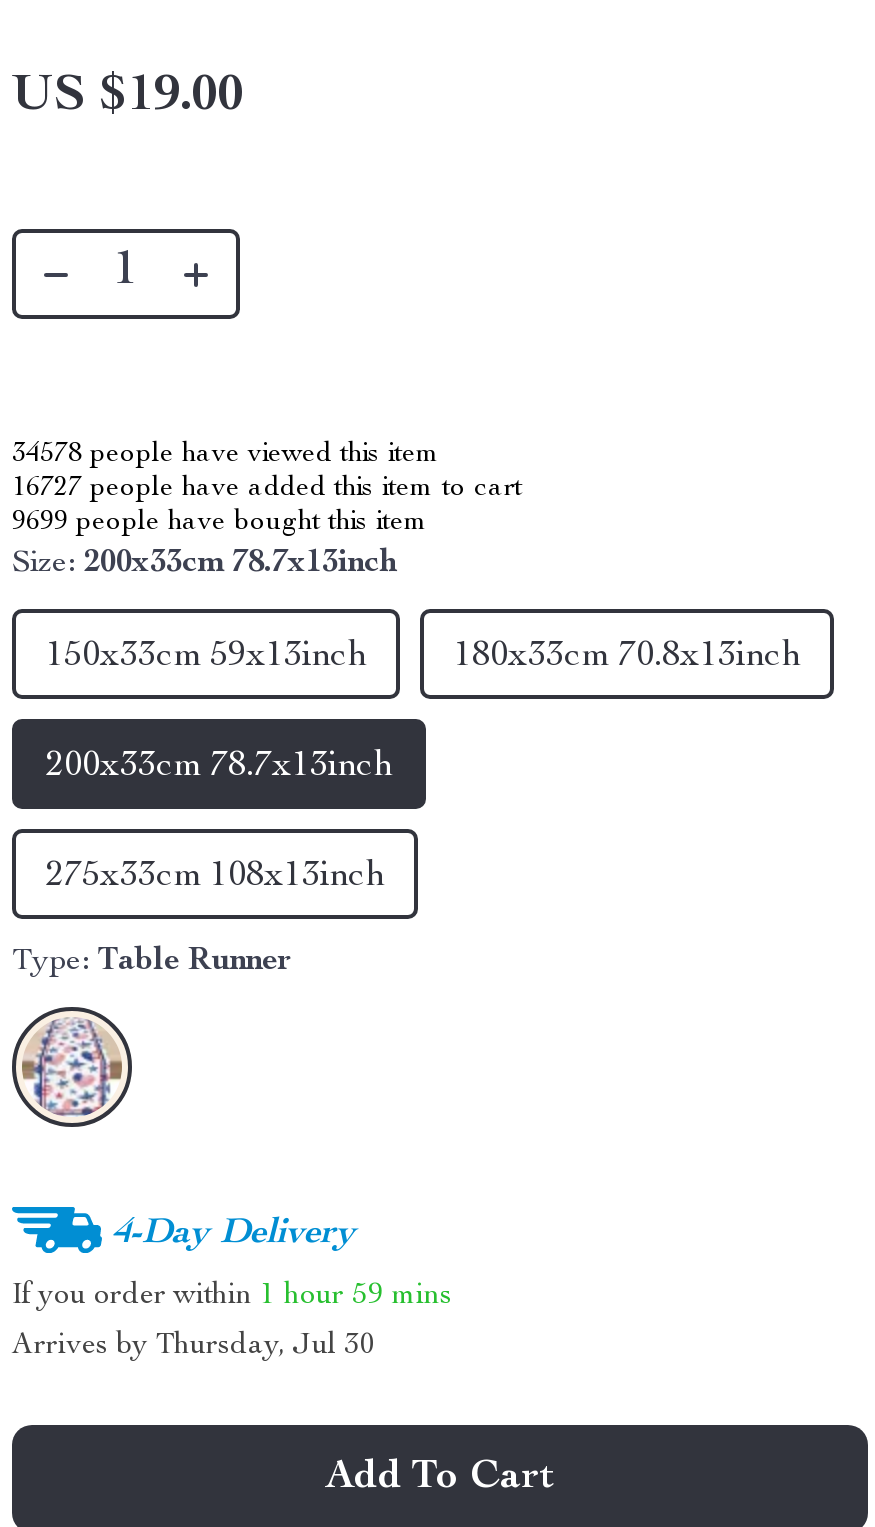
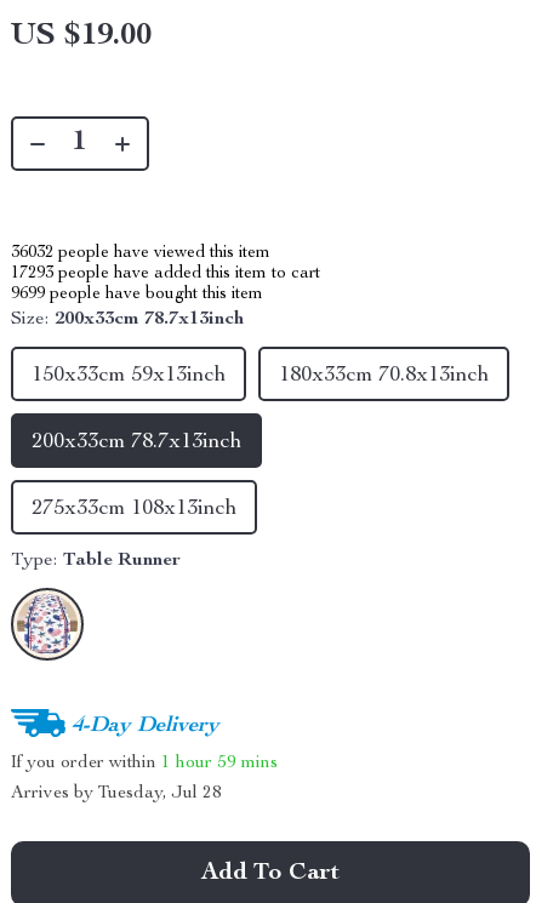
[12,441,440,469] 34578 people have viewed this item -> [11,245,270,262] 36032 people have viewed this item
[12,475,522,503] 16727 people have added this item to cart -> [11,265,320,282] 17293 people have added this item to cart
[12,1331,376,1361] Arrives by Thursday, Jul 30 -> [11,784,222,802] Arrives by Tuesday, Jul 28

